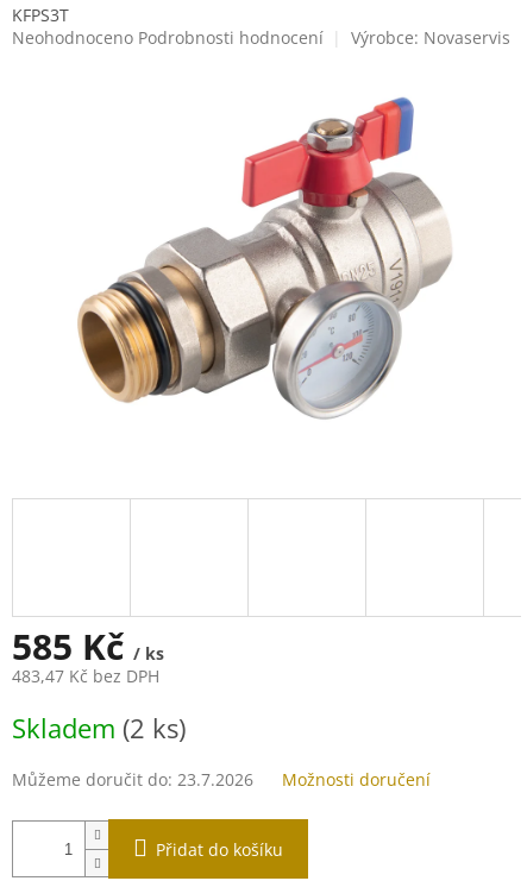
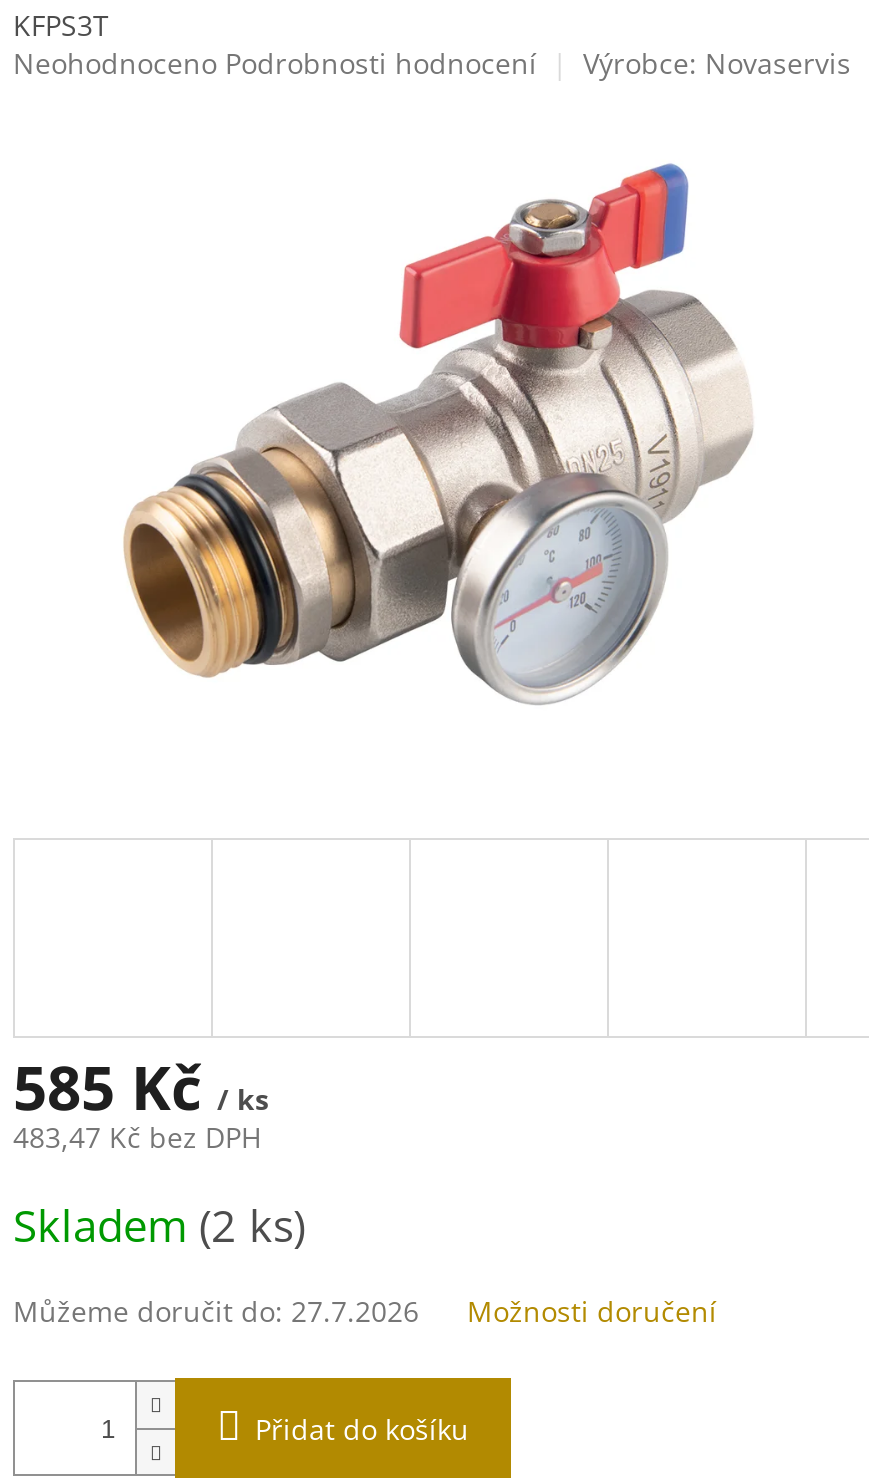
[12,769,253,791] Můžeme doručit do: 23.7.2026 -> [13,1293,419,1331] Můžeme doručit do: 27.7.2026

